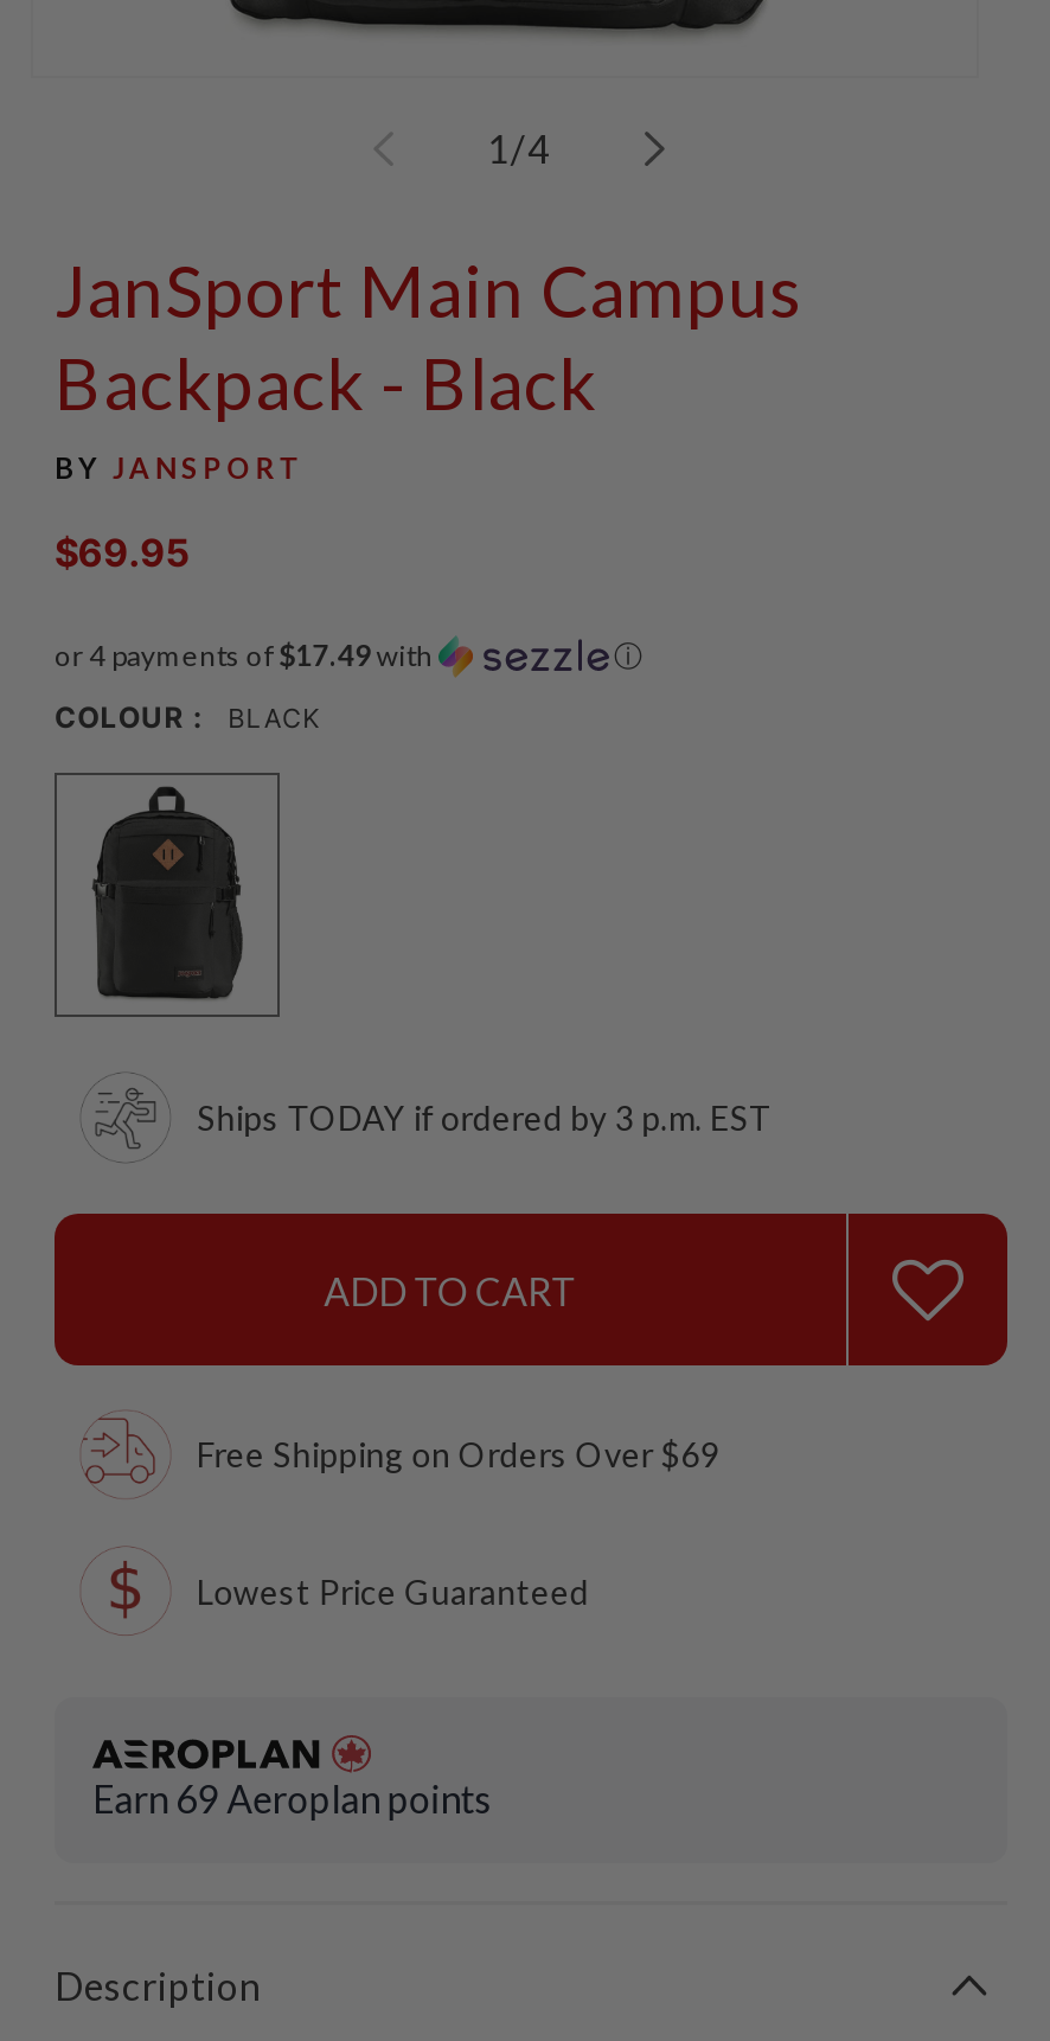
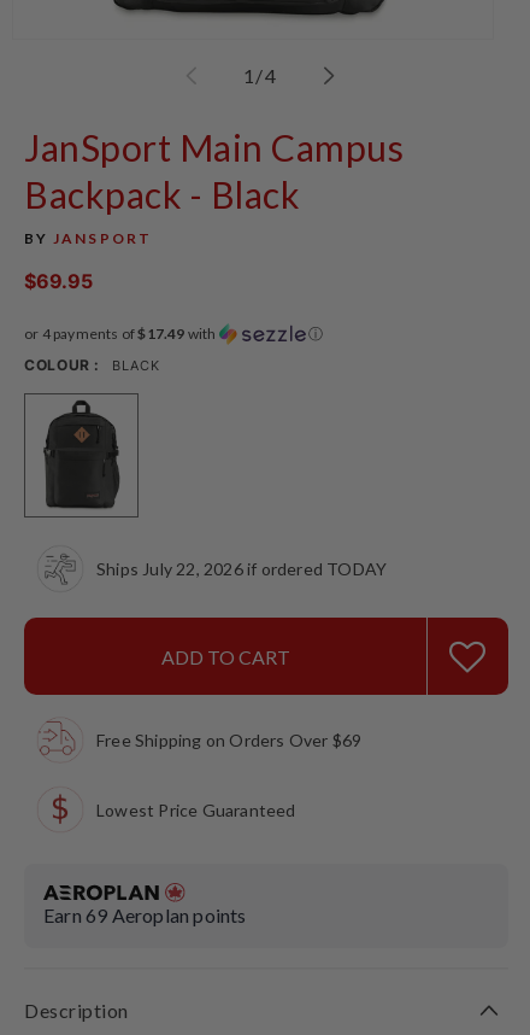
[197,1098,773,1138] Ships TODAY if ordered by 3 p.m. EST -> [96,559,387,579] Ships July 22, 2026 if ordered TODAY

